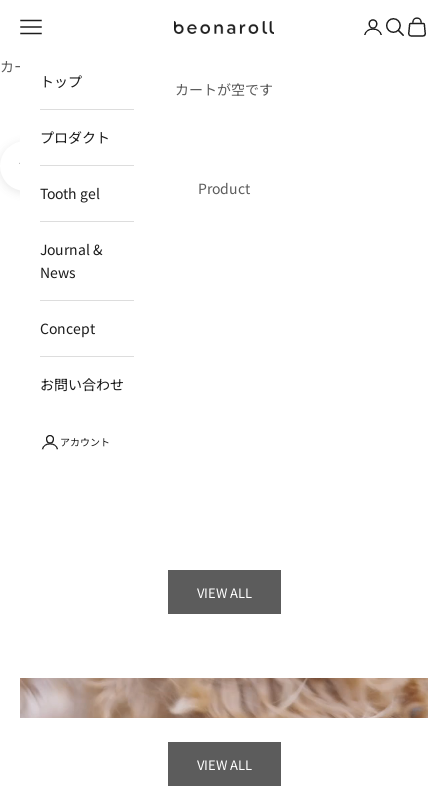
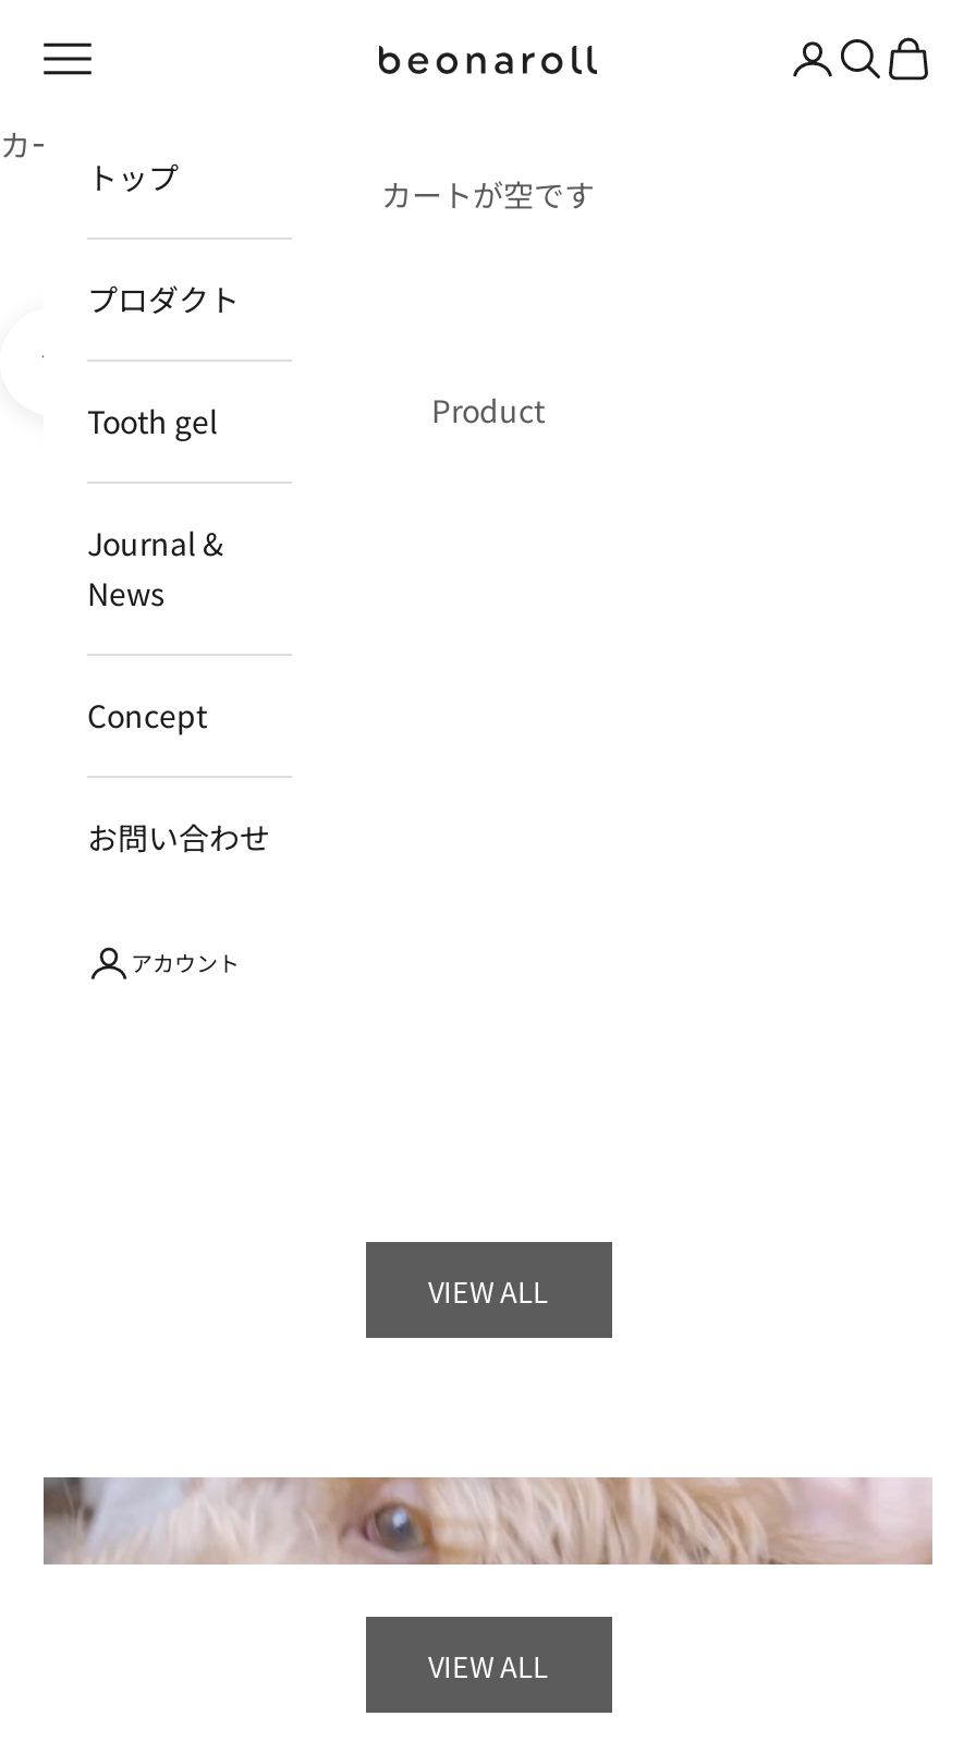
[19,677,428,719] [image] -> [41,1475,932,1567] [image]

